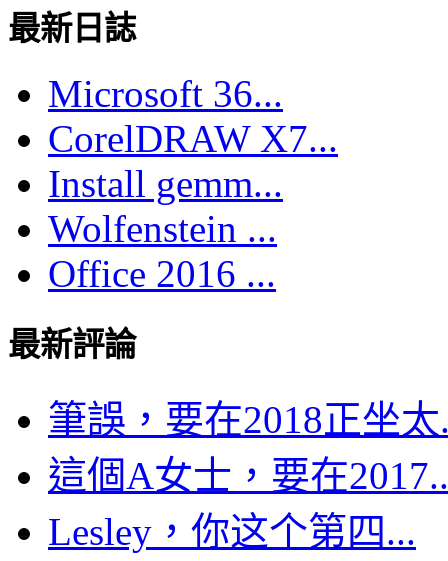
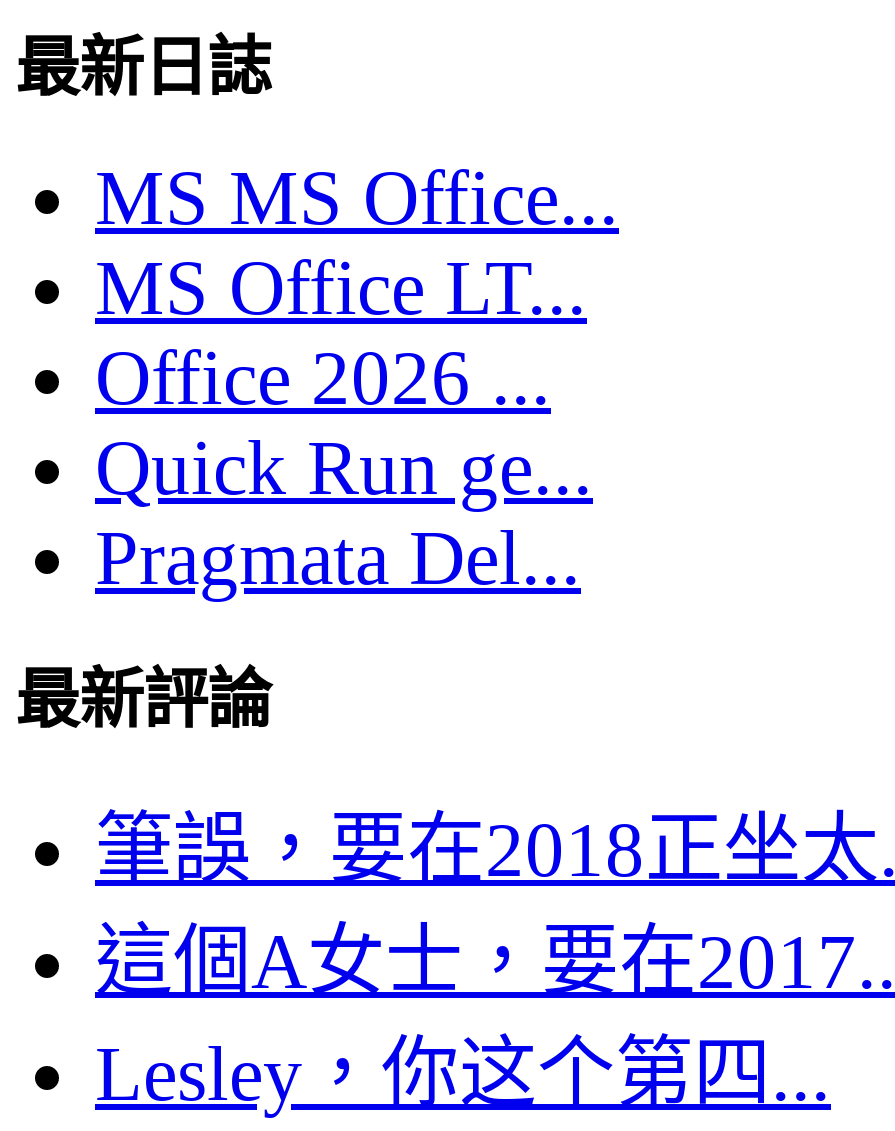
[48,72,338,295] Microsoft 36... | CorelDRAW X7... | Install gemm... | Wolfenstein ... | Office 2016 ... -> [95,154,619,600] MS MS Office... | MS Office LT... | Office 2026 ... | Quick Run ge... | Pragmata Del...

